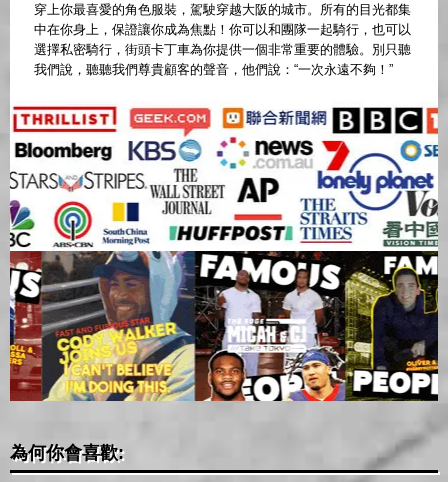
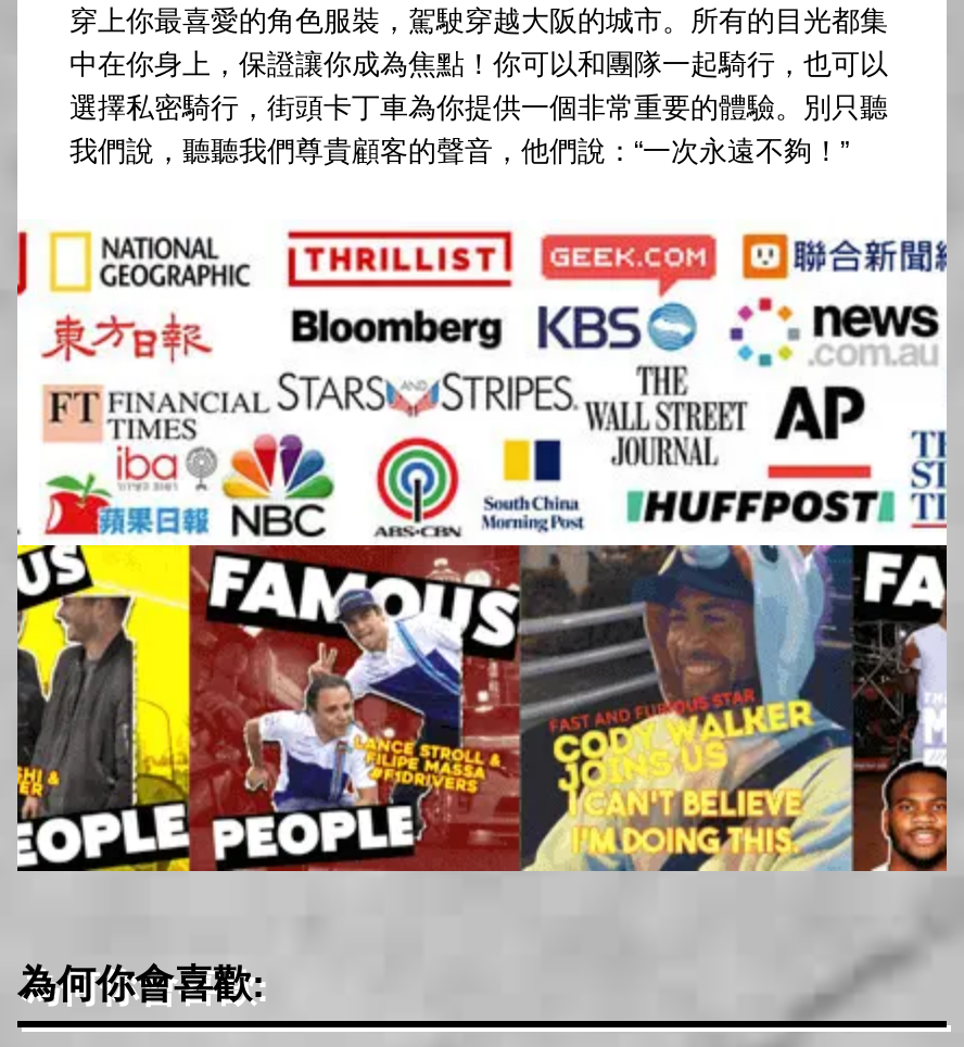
[9,105,439,402] [image] -> [15,228,949,873] [image]

